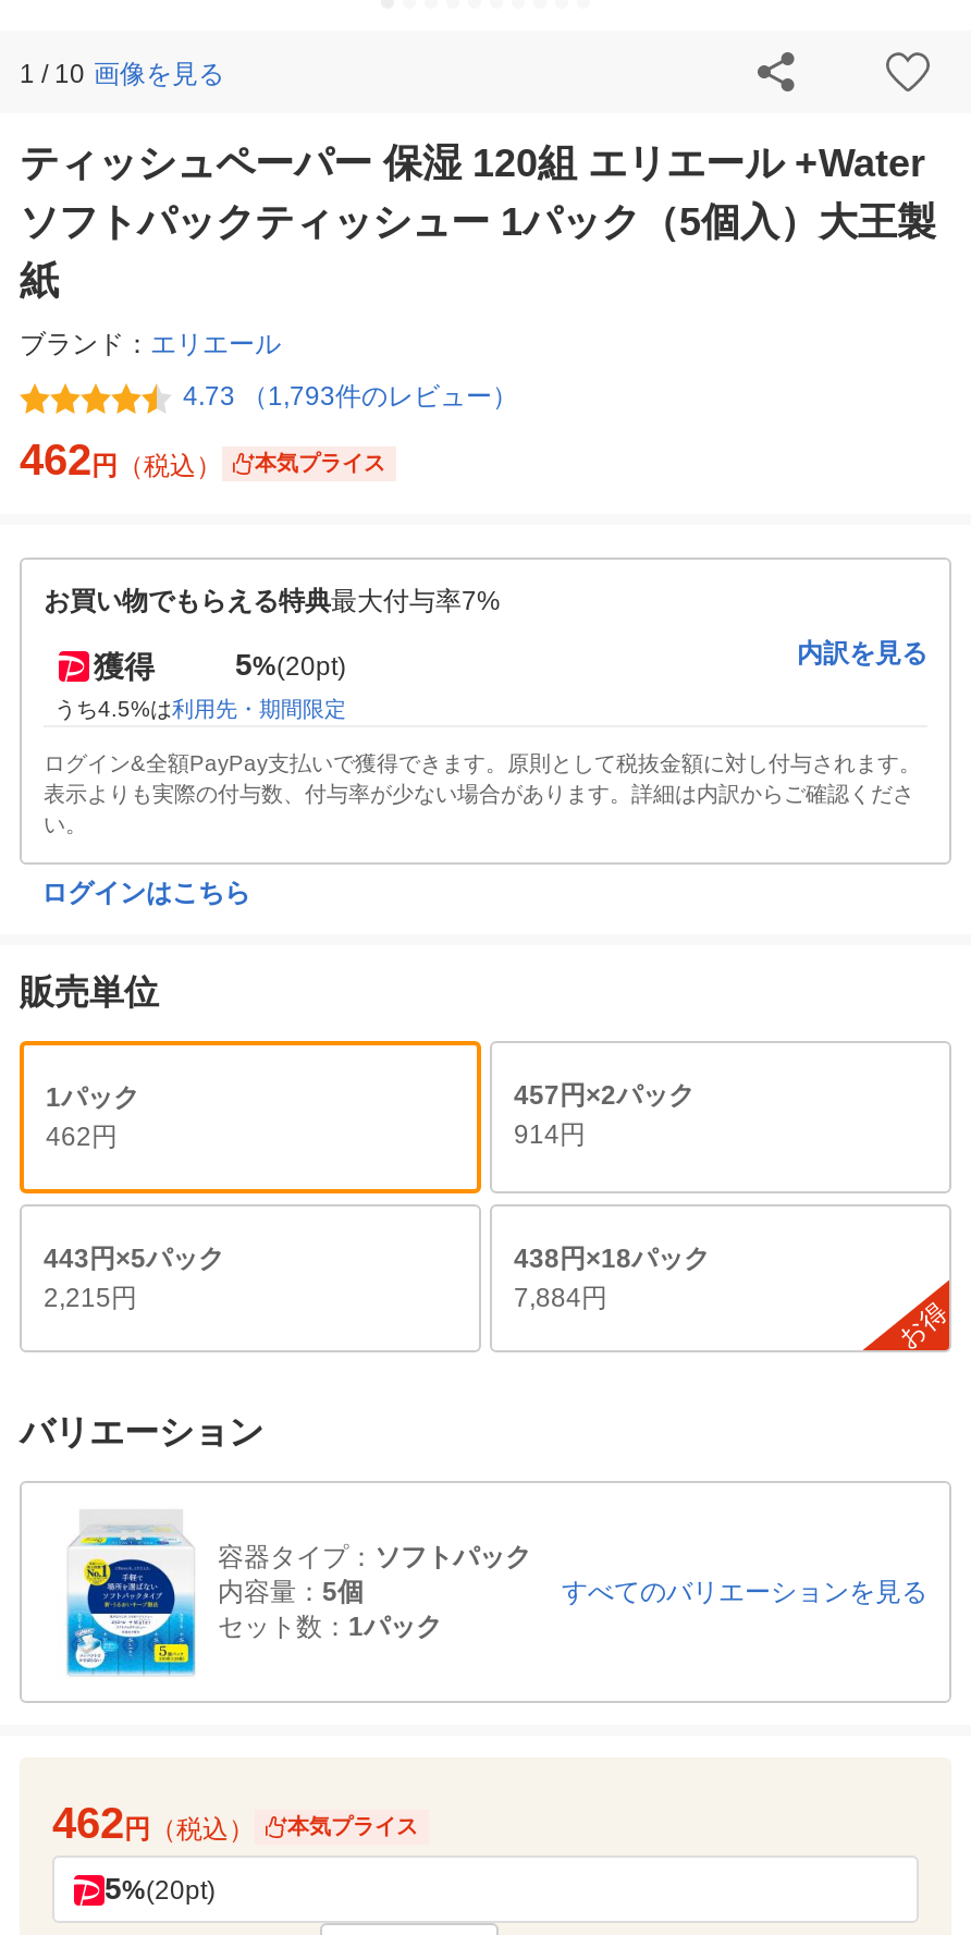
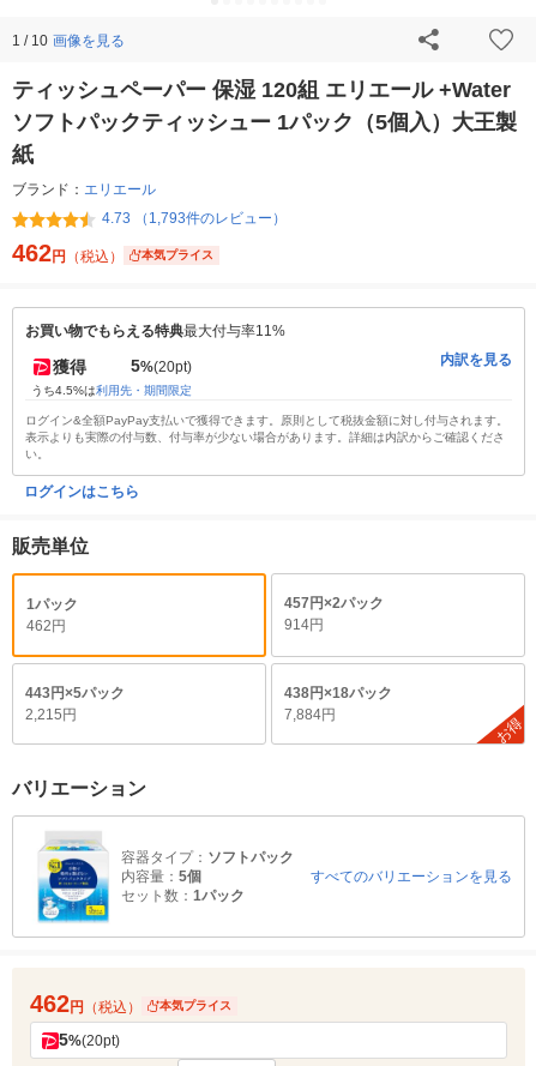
[44,586,501,617] お買い物でもらえる特典最大付与率7% -> [25,323,285,340] お買い物でもらえる特典最大付与率11%

